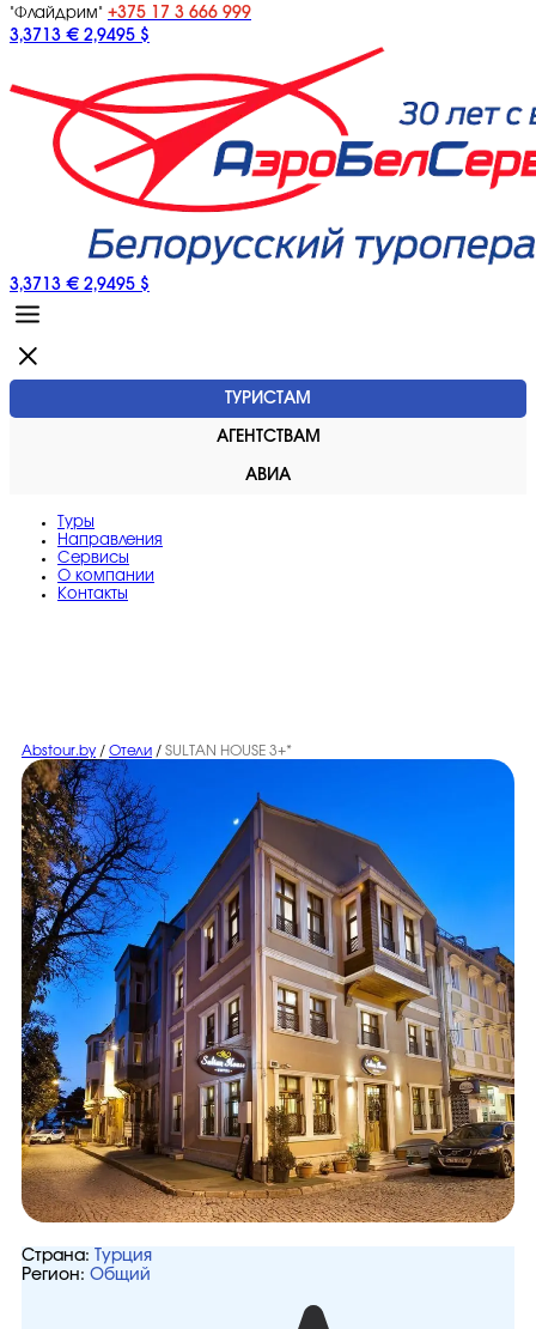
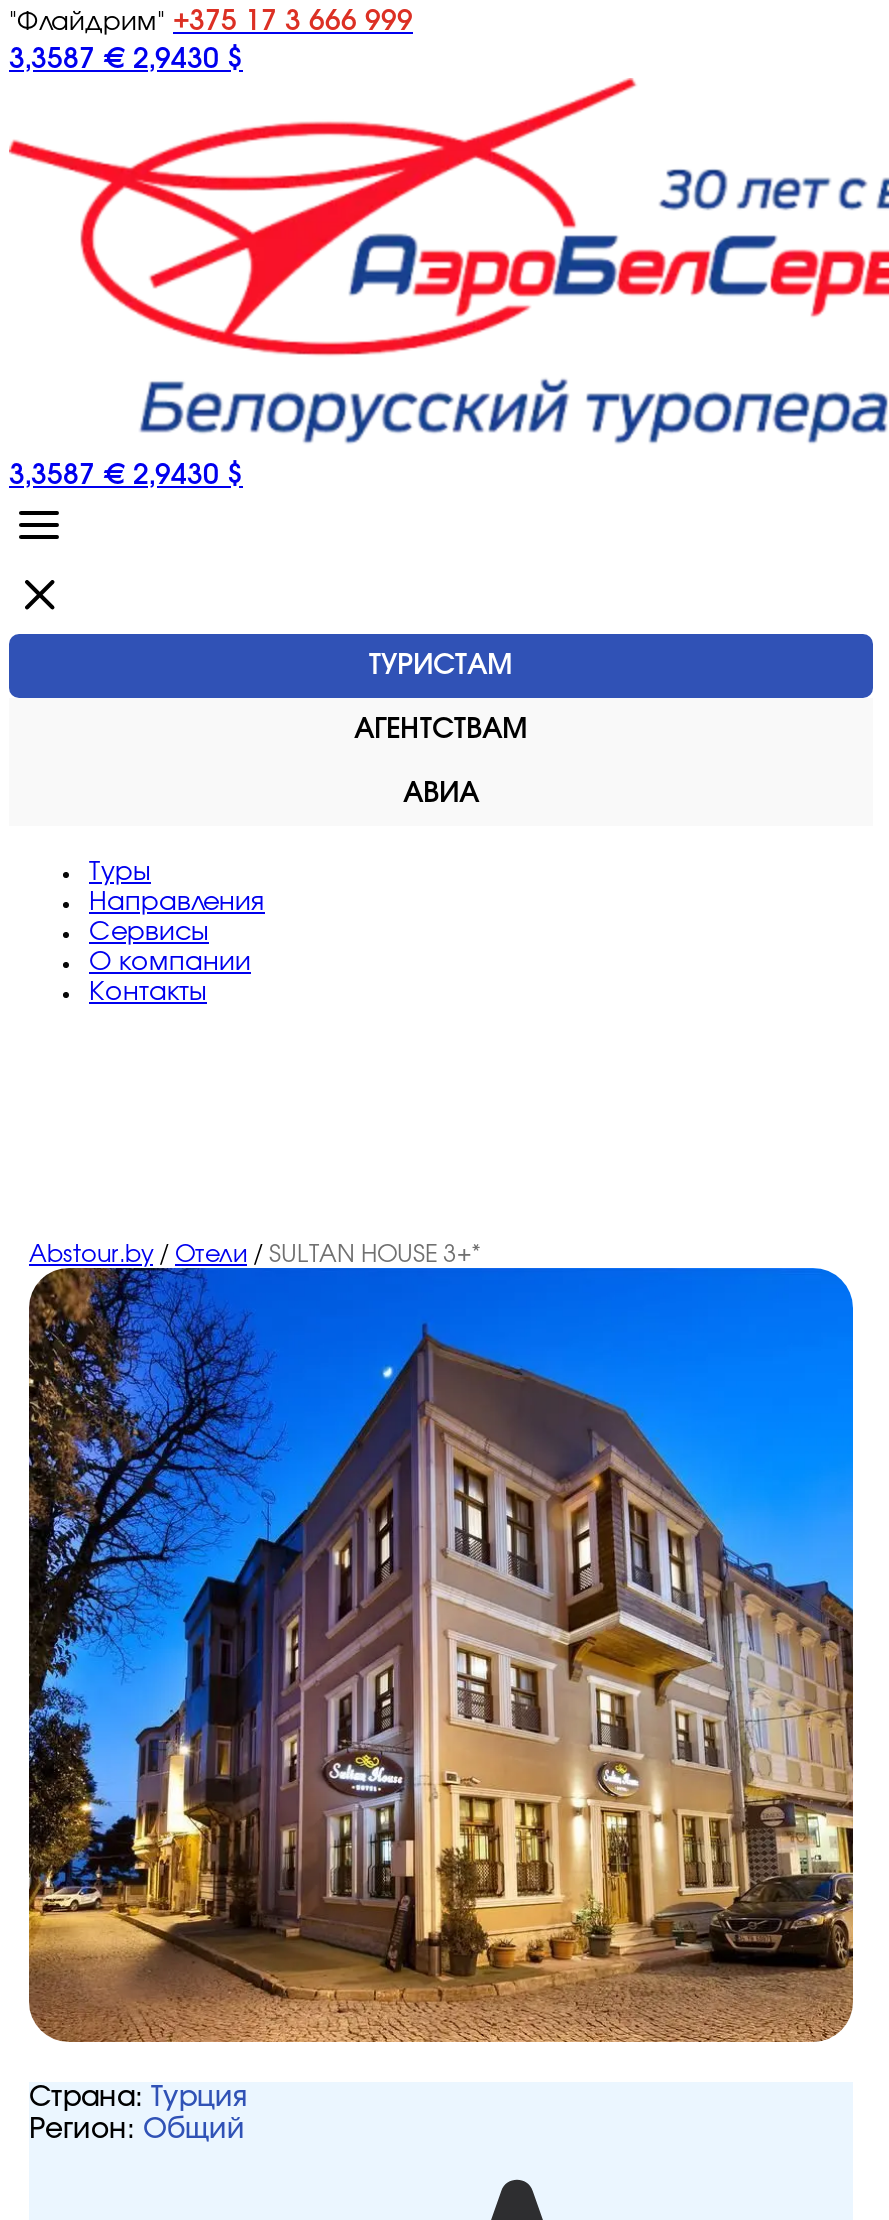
[10,28,150,44] 3,3713 € 2,9495 $ -> [9,46,243,74] 3,3587 € 2,9430 $
[10,277,150,293] 3,3713 € 2,9495 $ -> [9,462,243,490] 3,3587 € 2,9430 $

